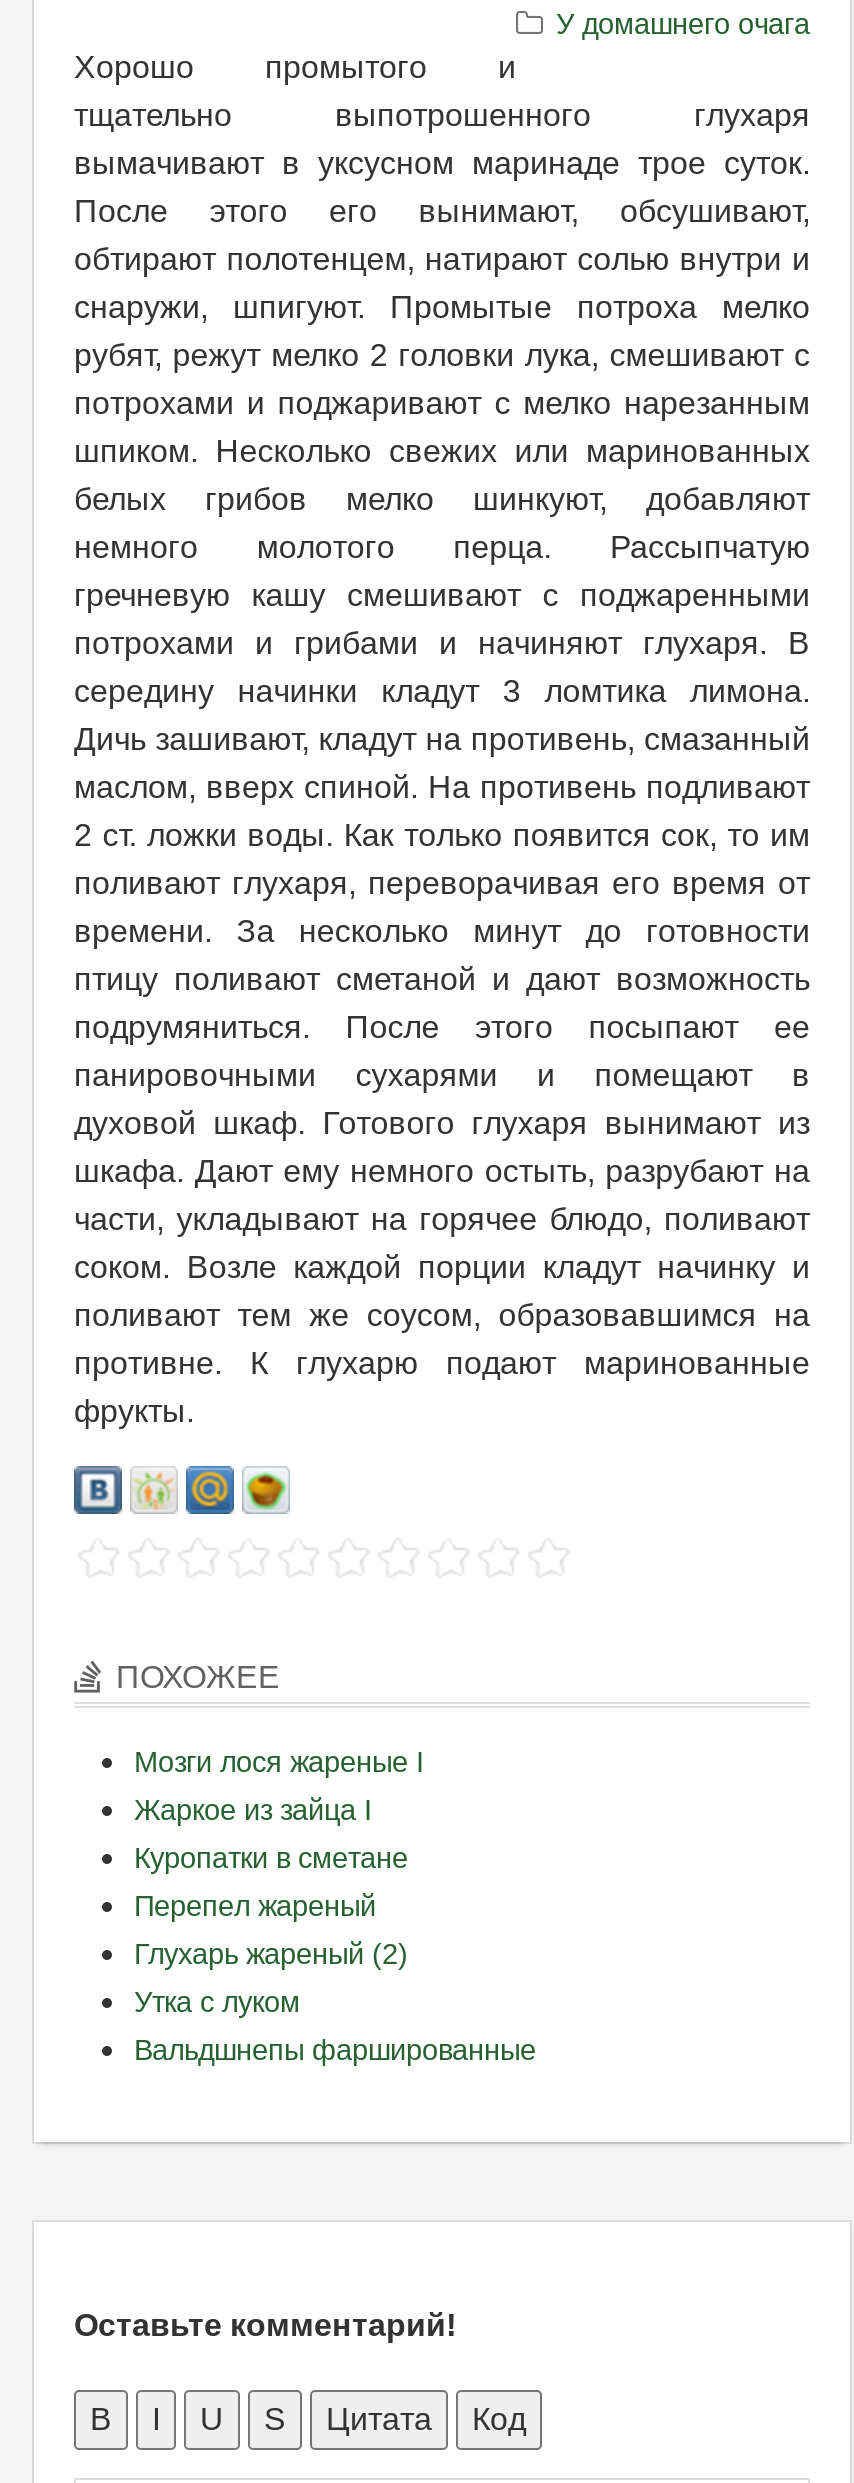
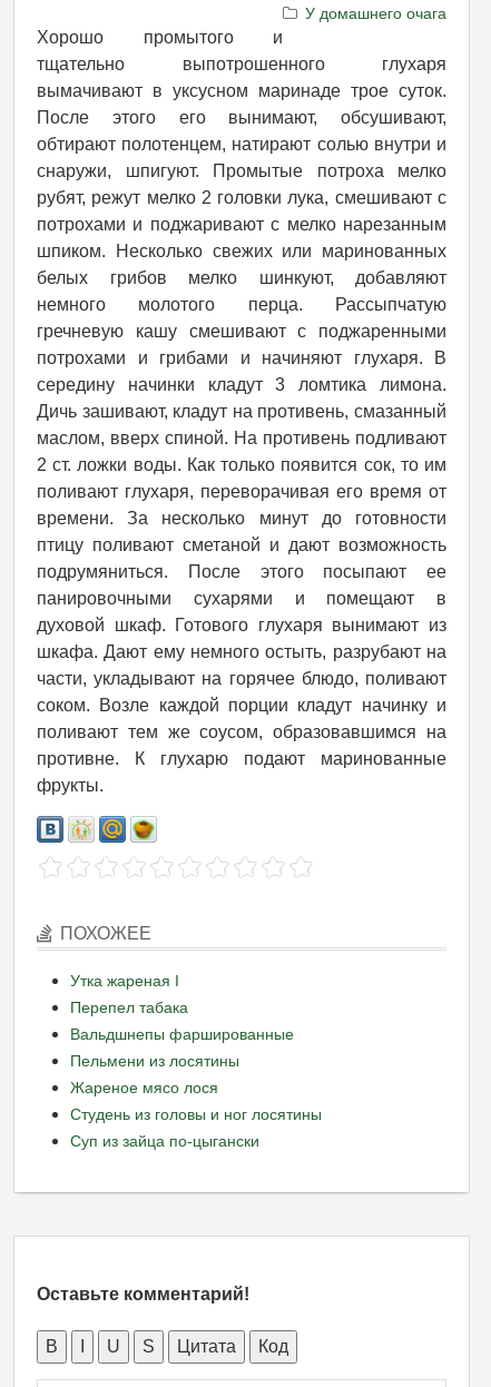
[134,1746,424,2018] Мозги лося жареные I | Жаркое из зайца I | Куропатки в сметане | Перепел жареный | Глухарь жареный (2) | Утка с луком -> [70,972,188,1016] Утка жареная I | Перепел табака
moved [134,2034,536,2066] -> [70,1025,294,1043]: Вальдшнепы фаршированные
none -> [70,1052,322,1150] Пельмени из лосятины | Жареное мясо лося | Студень из головы и ног лосятины | Суп из зайца по-цыгански

